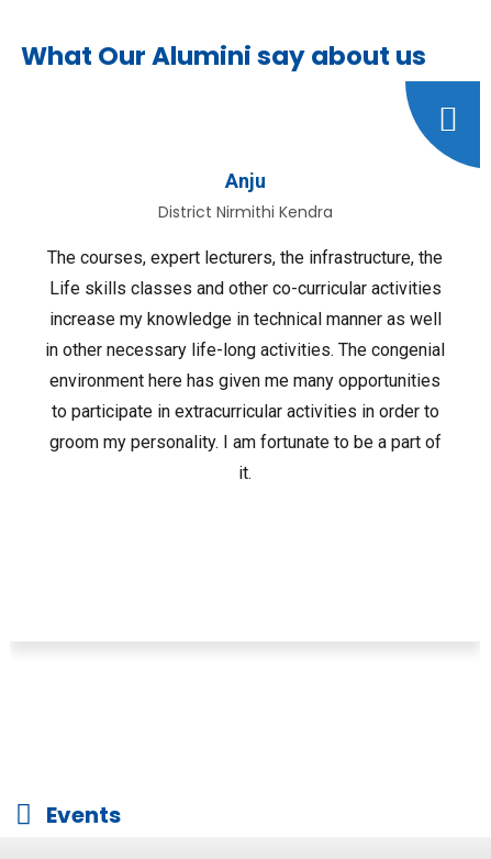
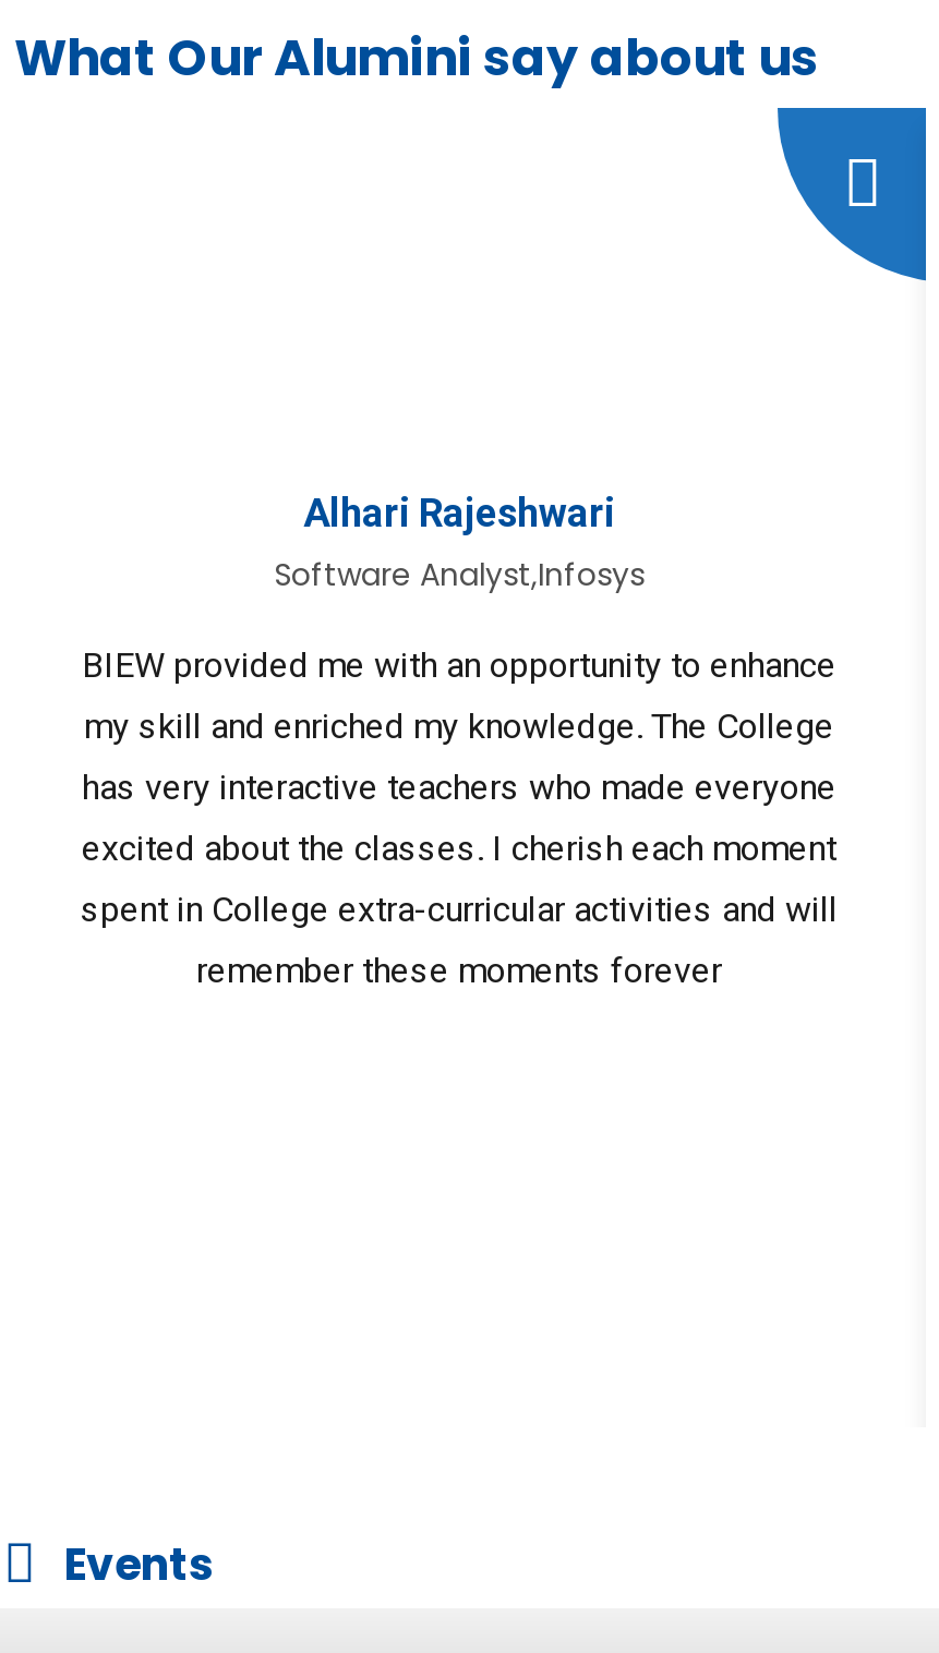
[45,169,445,483] Anju | District Nirmithi Kendra | The courses, expert lecturers, the infrastructure, the | Life skills classes and other co-curricular activities | increase my knowledge in technical manner as well | in other necessary life-long activities. The congenial | environment here has given me many opportunities | to participate in extracurricular activities in order to | groom my personality. I am fortunate to be a part of | it. -> [81,488,838,990] Alhari Rajeshwari | Software Analyst,Infosys | BIEW provided me with an opportunity to enhance | my skill and enriched my knowledge. The College | has very interactive teachers who made everyone | excited about the classes. I cherish each moment | spent in College extra-curricular activities and will | remember these moments forever

